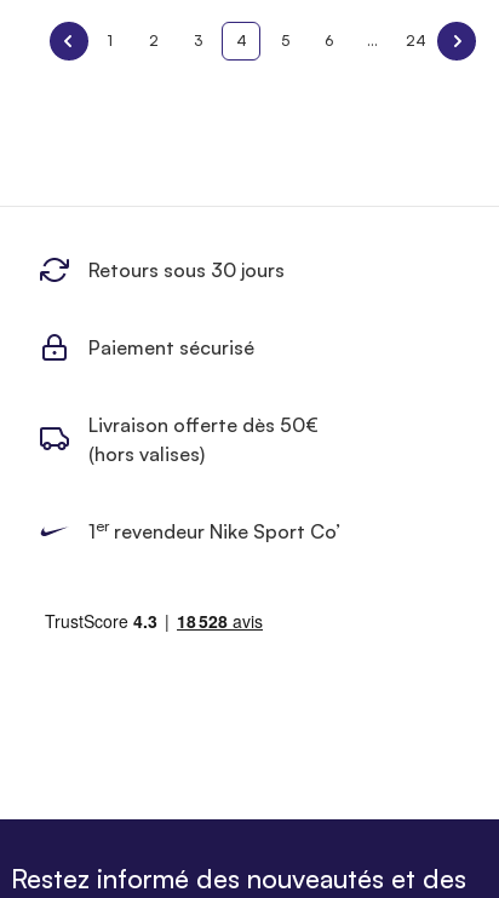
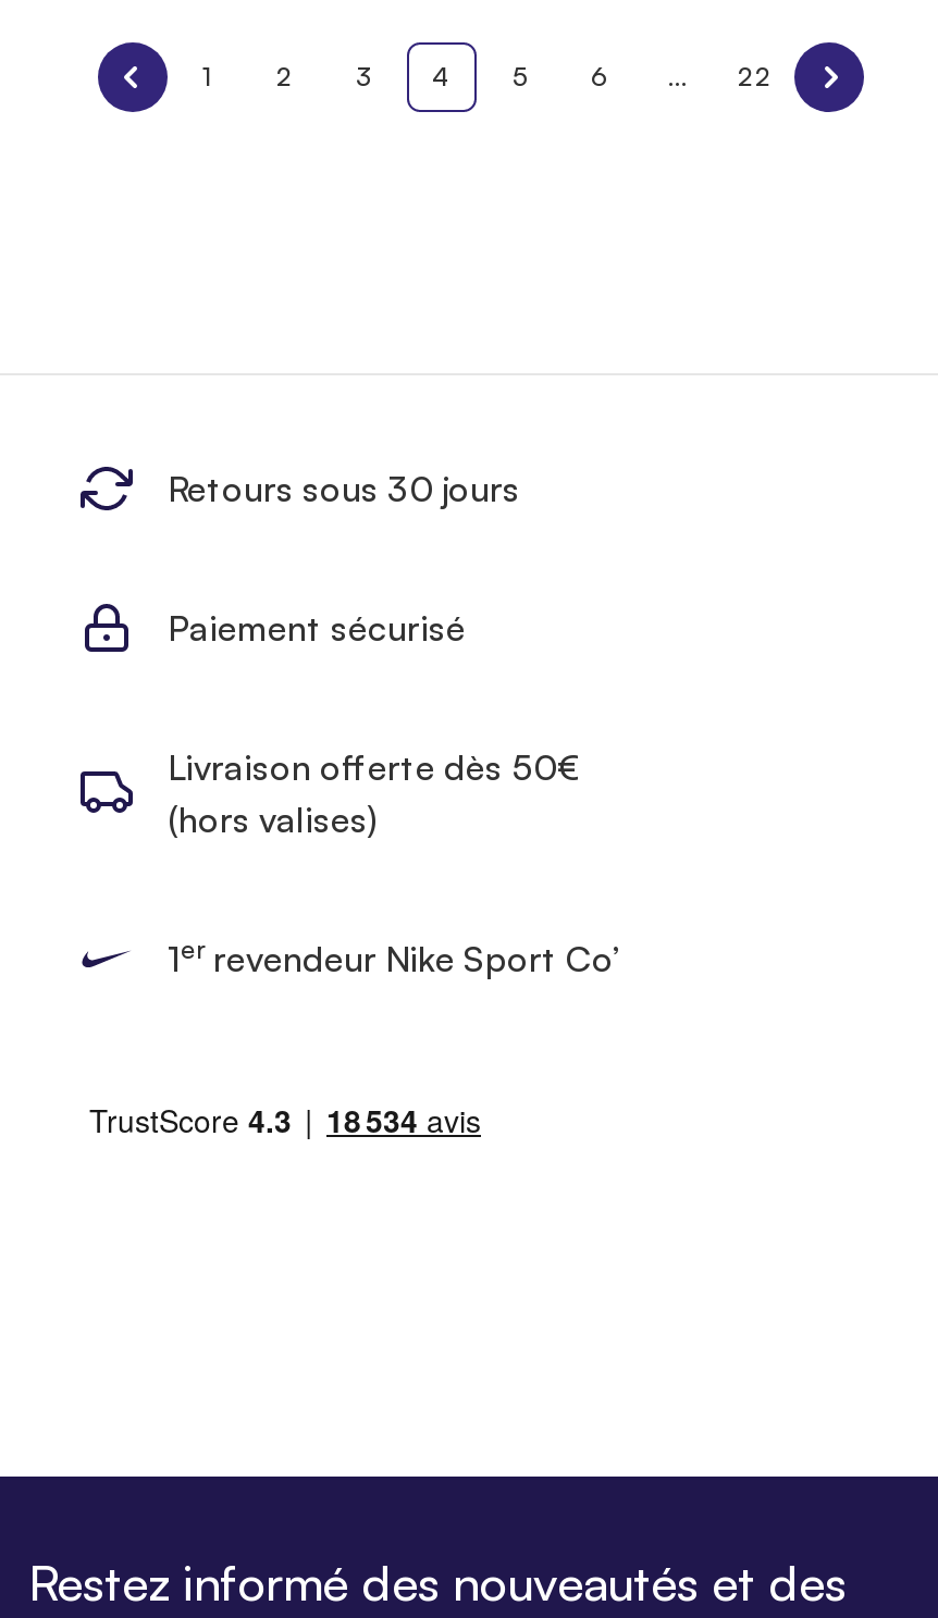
[405,31,426,50] 24 -> [738,60,773,92] 22

